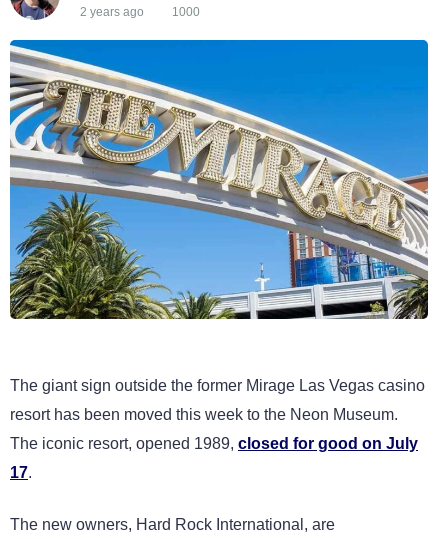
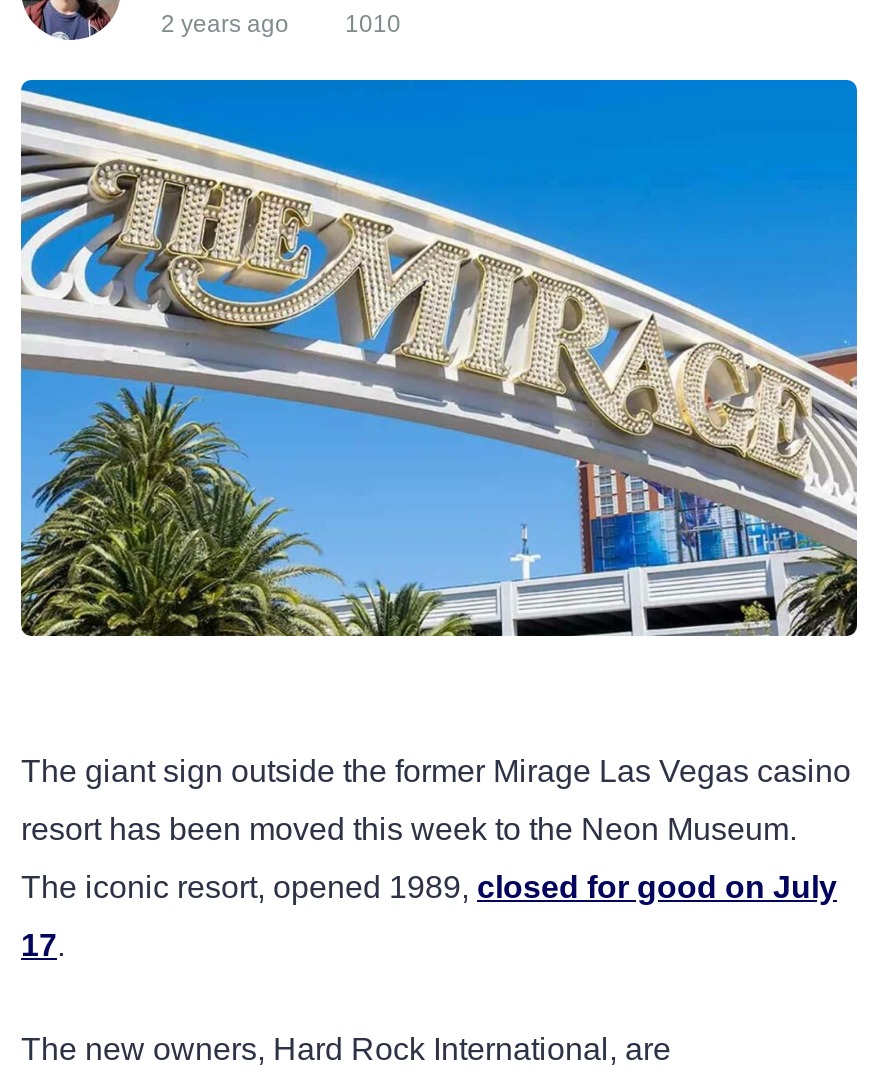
[80,5,200,19] 2 years ago 1000 -> [161,10,401,38] 2 years ago 1010

